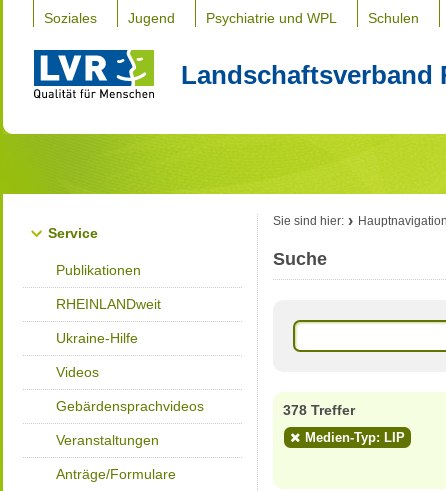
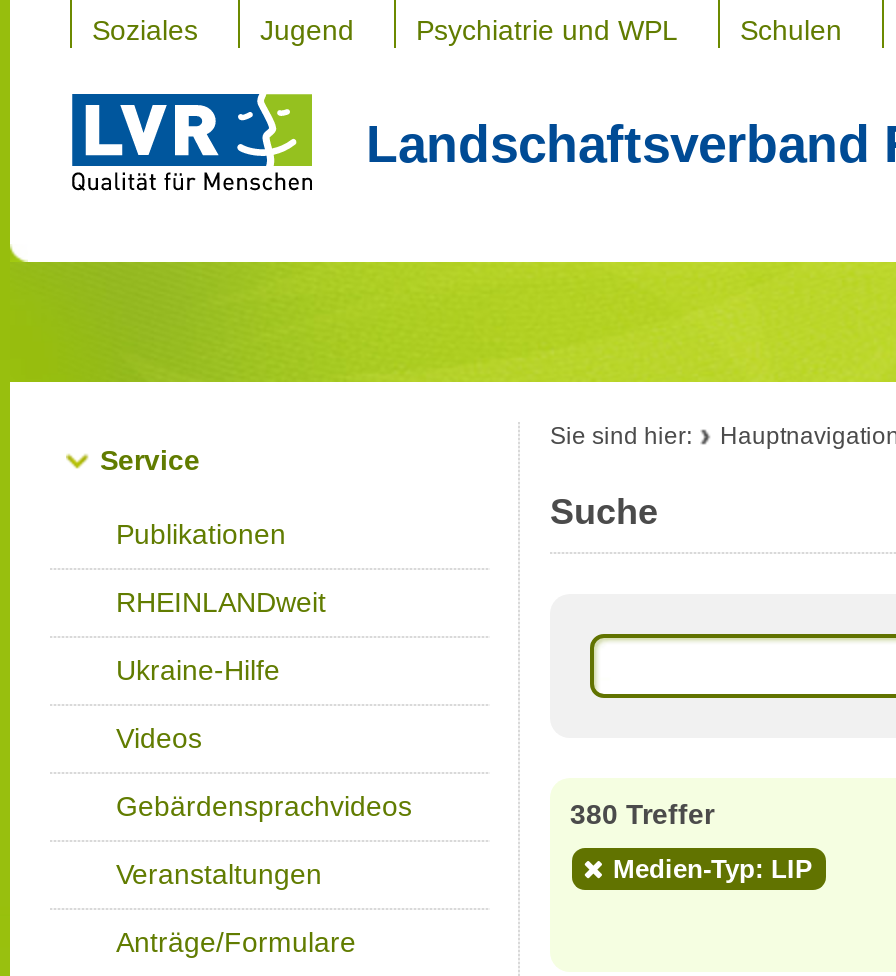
[283,402,355,418] 378 Treffer -> [570,798,714,830] 380 Treffer

